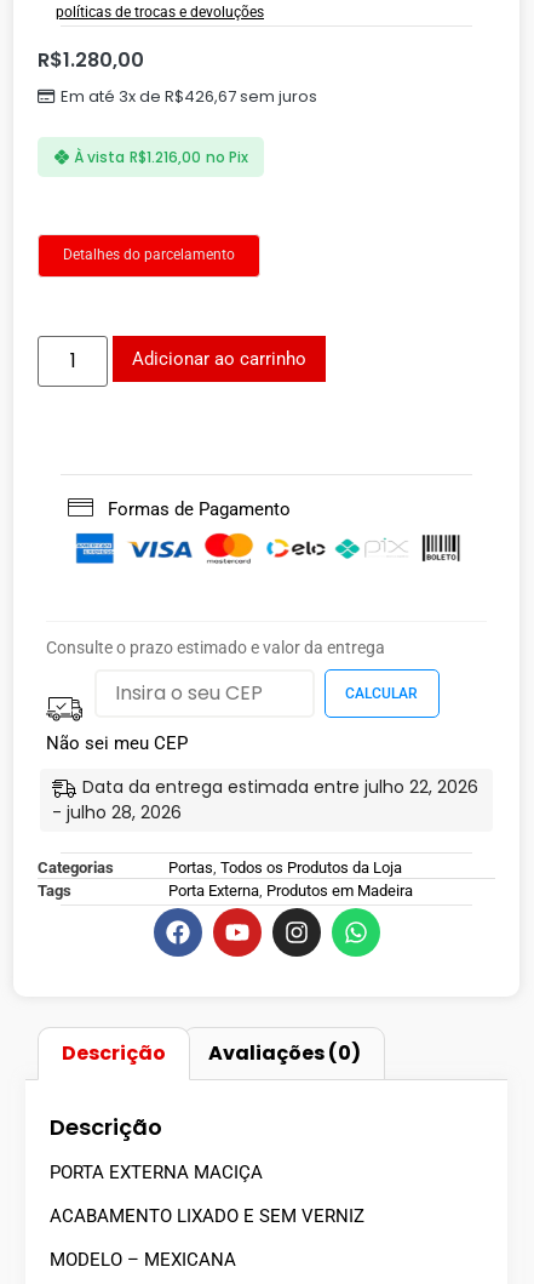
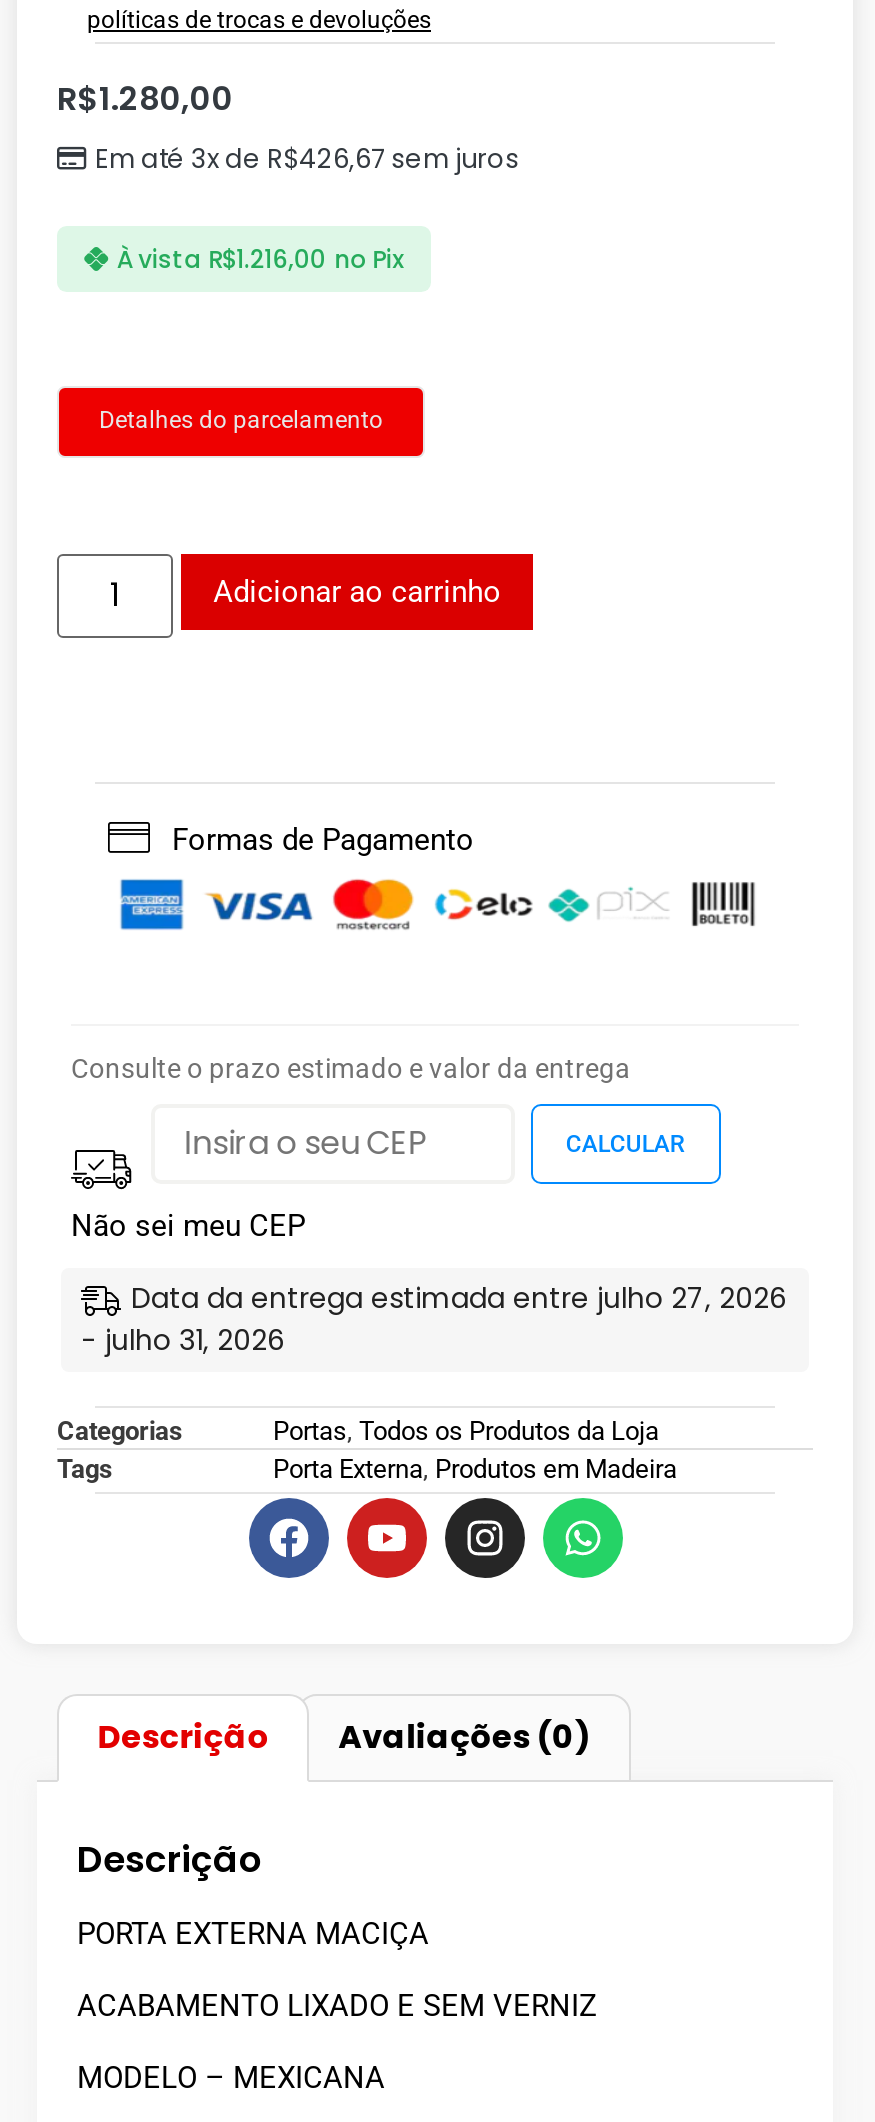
[82,775,478,799] Data da entrega estimada entre julho 22, 2026 -> [131,1278,787,1318] Data da entrega estimada entre julho 27, 2026
[52,800,182,824] - julho 28, 2026 -> [81,1320,285,1360] - julho 31, 2026

